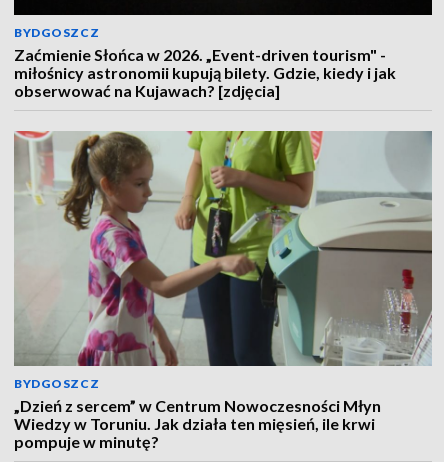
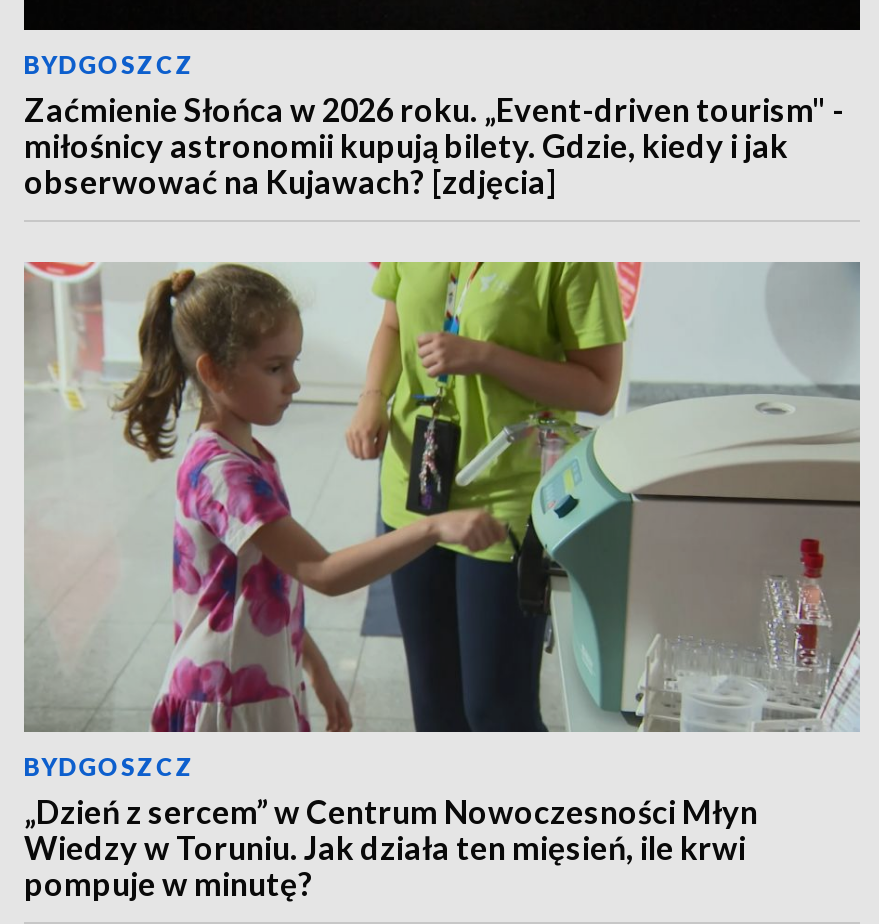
[14,45,386,64] Zaćmienie Słońca w 2026. „Event-driven tourism" - -> [24,90,844,128] Zaćmienie Słońca w 2026 roku. „Event-driven tourism" -

